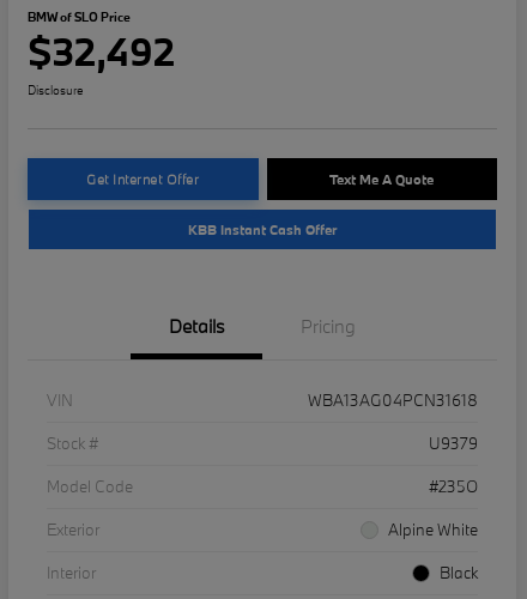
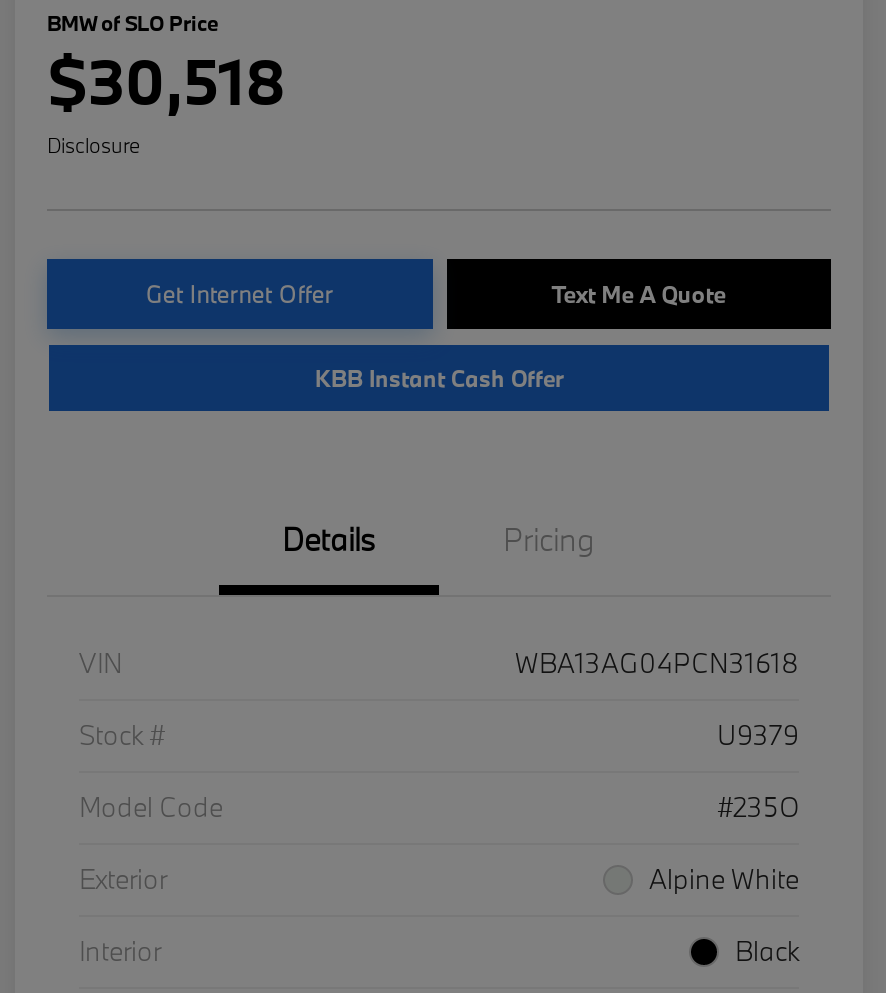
[28,28,175,76] $32,492 -> [47,41,287,121] $30,518

